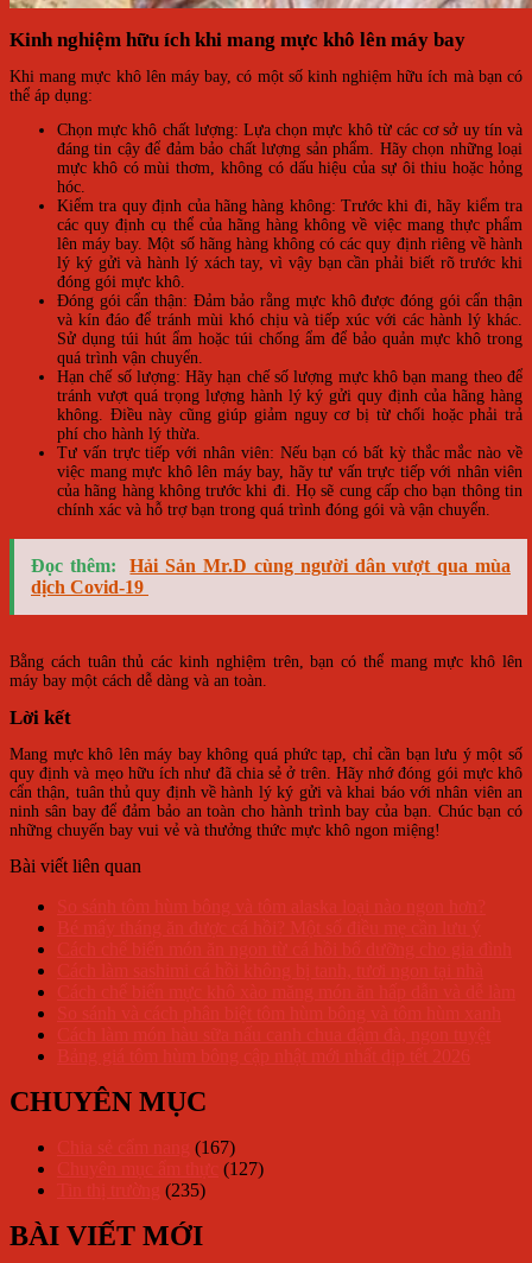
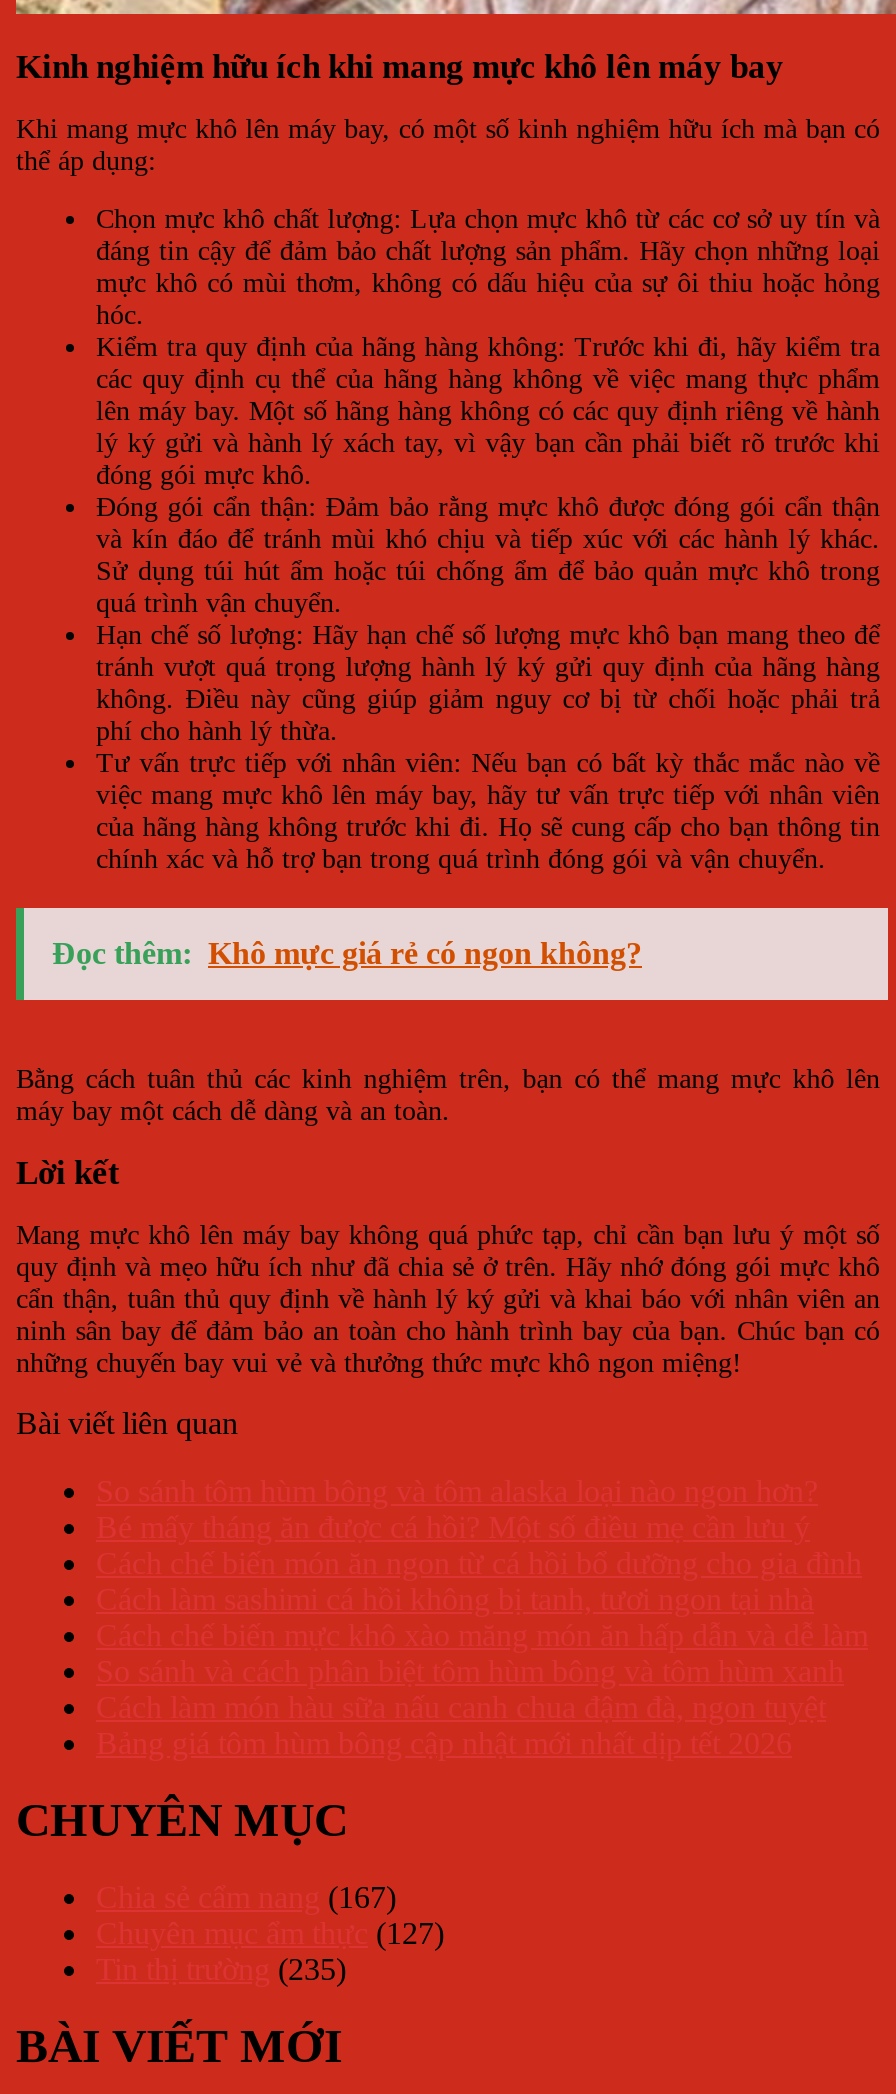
[31,556,511,597] Đọc thêm: | Hải Sản Mr.D cùng người dân vượt qua mùa | dịch Covid-19 -> [52,936,642,970] Đọc thêm: Khô mực giá rẻ có ngon không?

